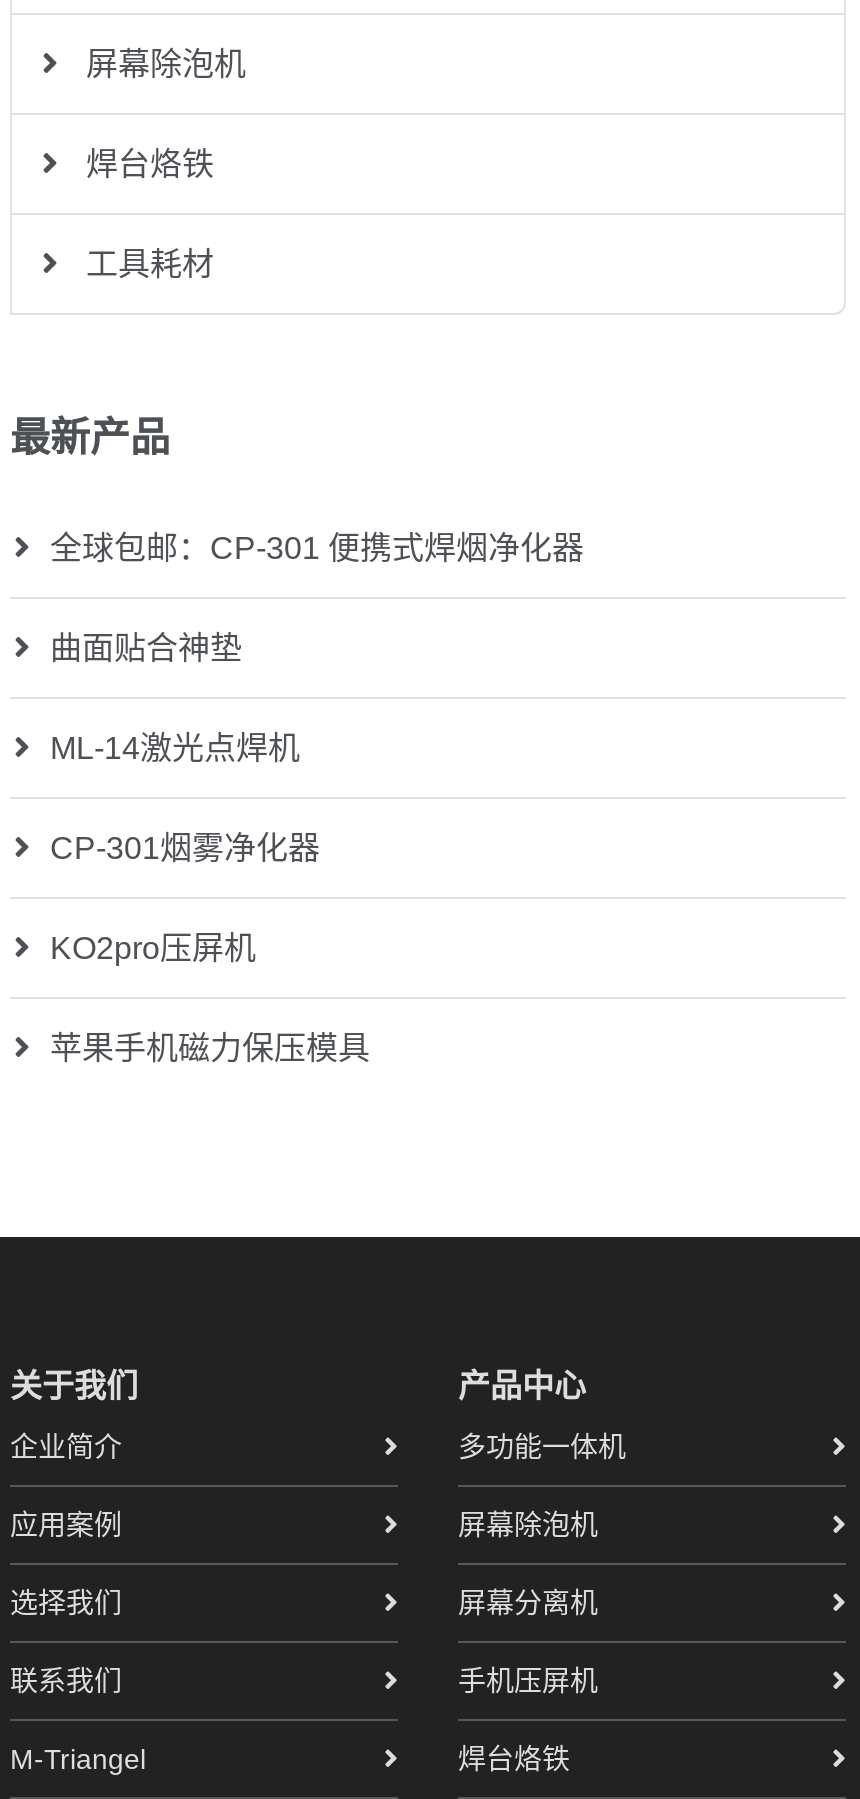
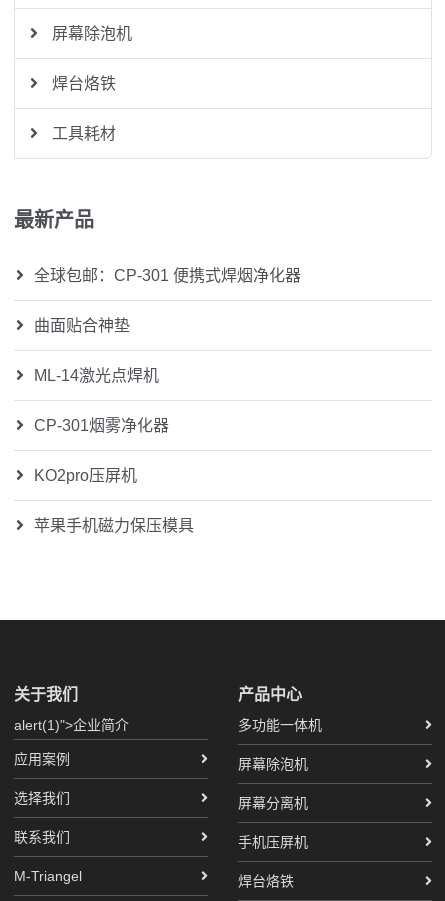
[10,1431,122,1463] 企业简介 -> [14,717,129,733] alert(1)">企业简介

